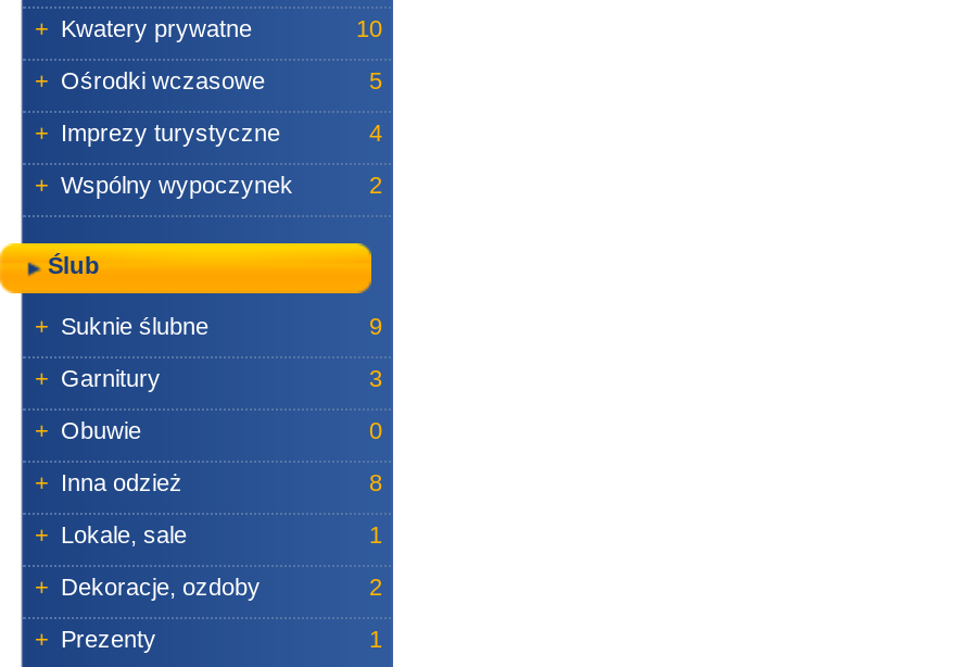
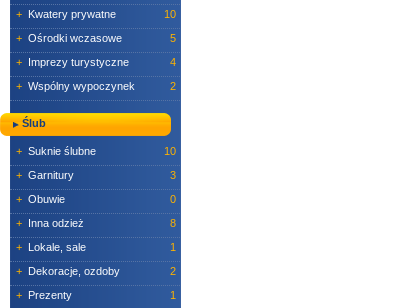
[369,313,382,339] 9 -> [164,145,176,157] 10

